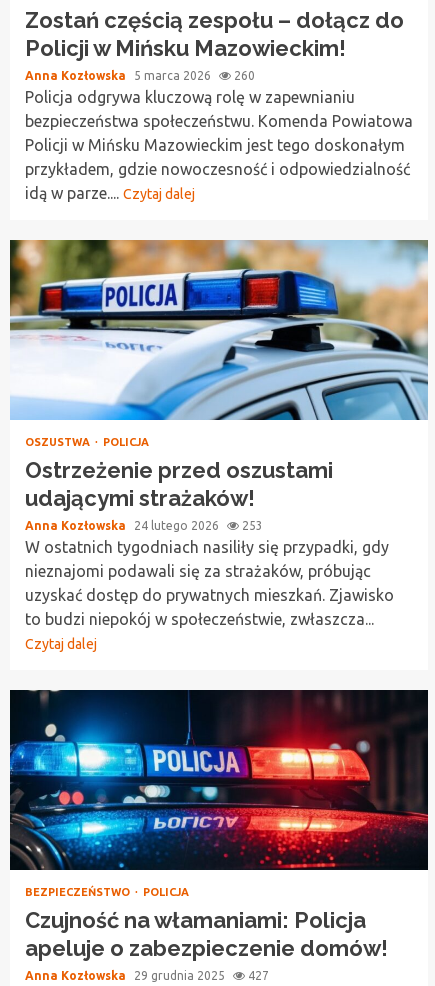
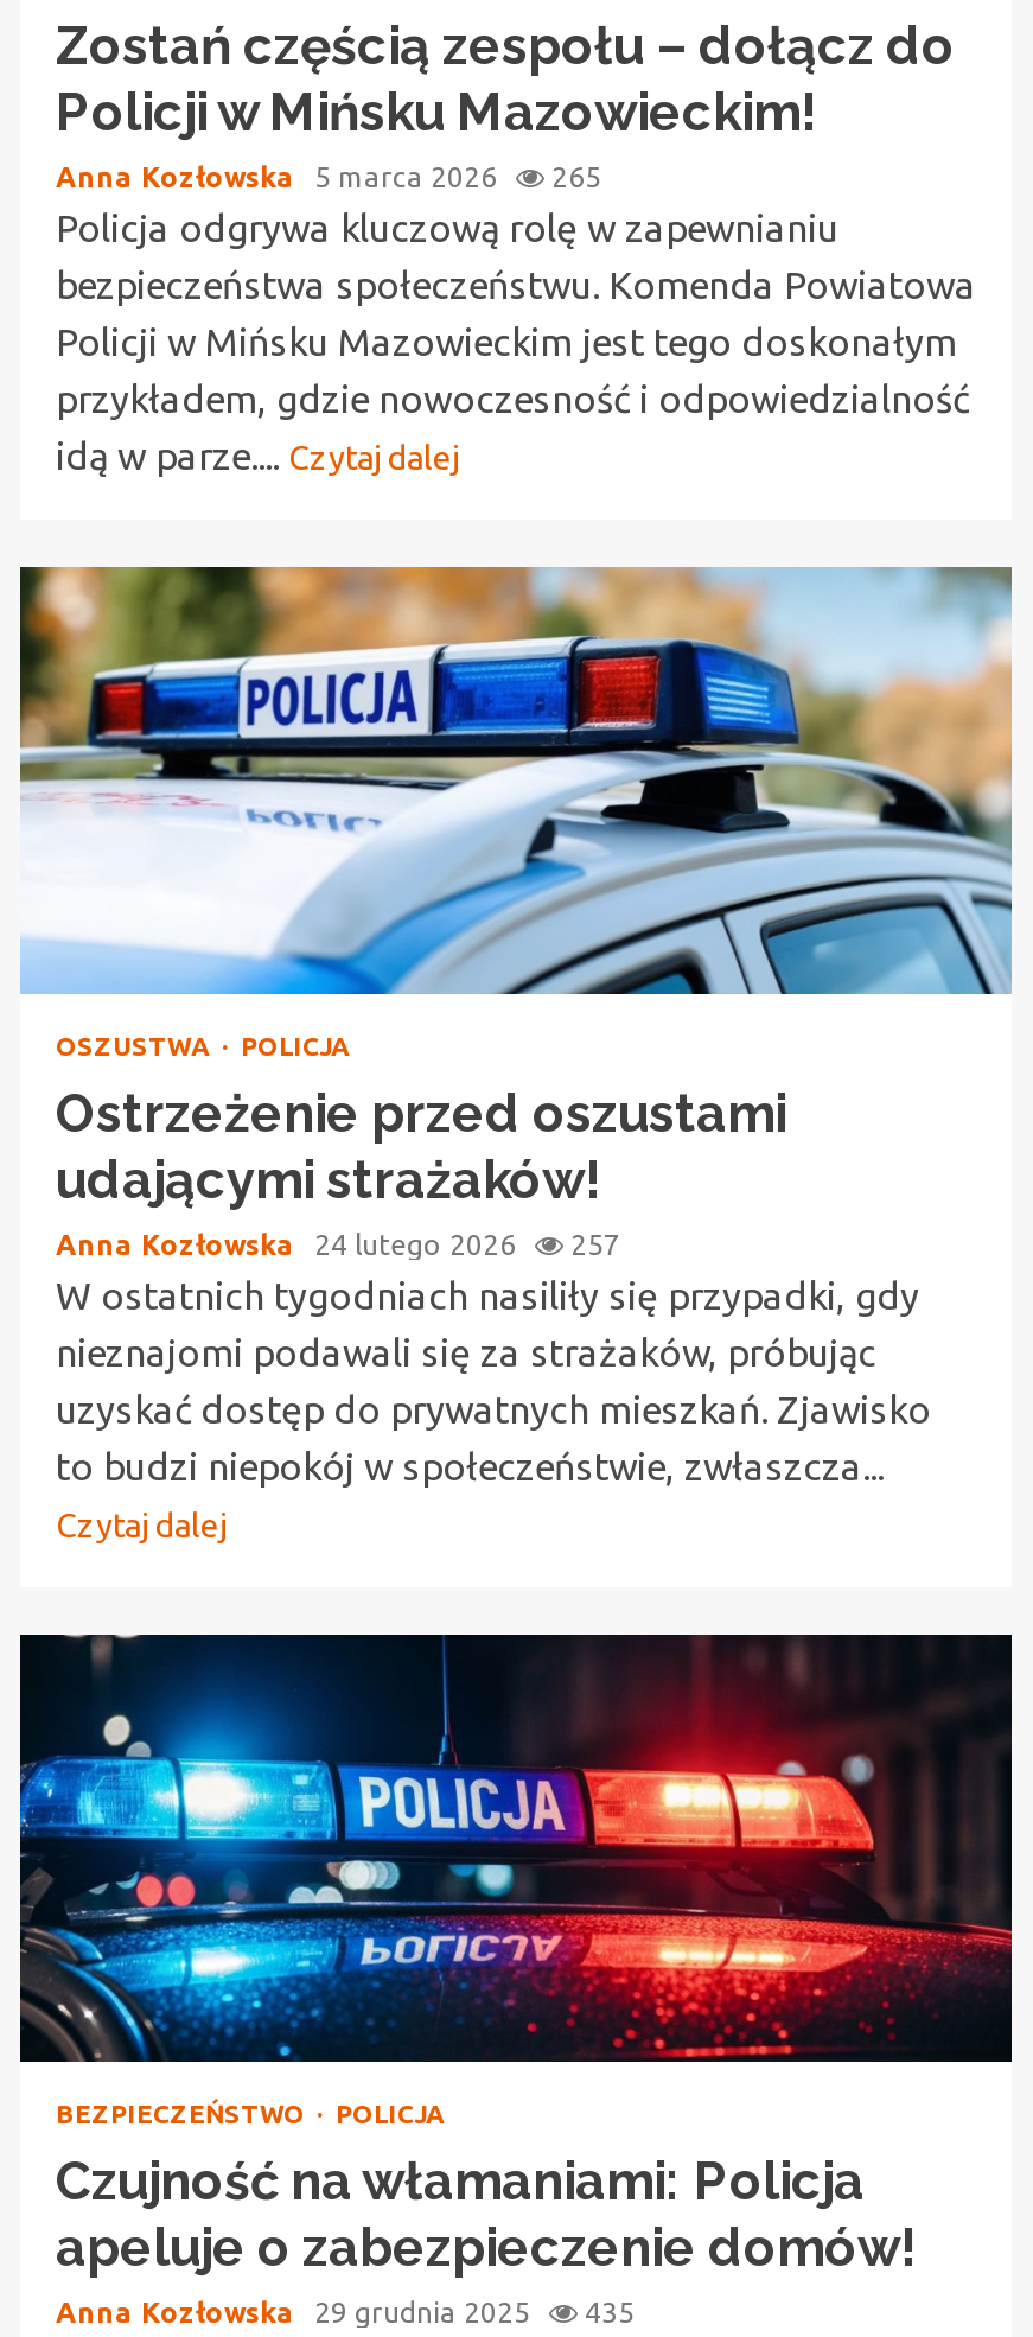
[25,69,255,82] Anna Kozłowska 5 marca 2026 260 -> [56,161,601,192] Anna Kozłowska 5 marca 2026 265
[25,519,263,532] Anna Kozłowska 24 lutego 2026 253 -> [56,1229,620,1260] Anna Kozłowska 24 lutego 2026 257
[25,969,269,982] Anna Kozłowska 29 grudnia 2025 427 -> [56,2297,635,2328] Anna Kozłowska 29 grudnia 2025 435

